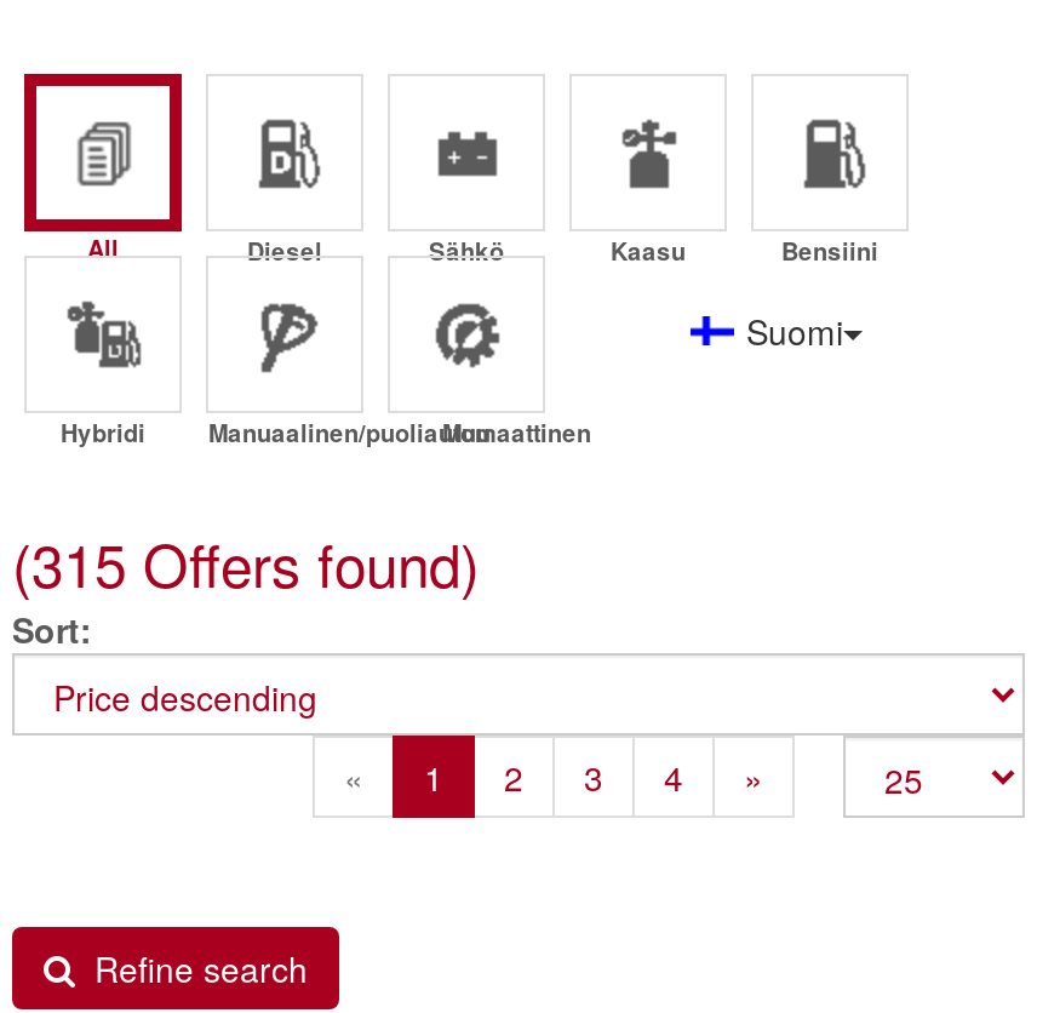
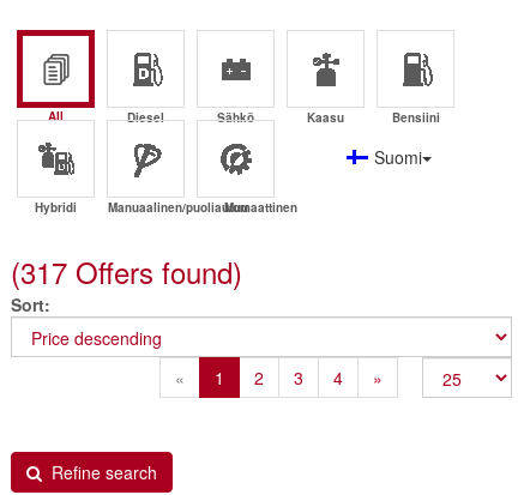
[12,520,480,605] (315 Offers found) -> [11,250,242,292] (317 Offers found)

